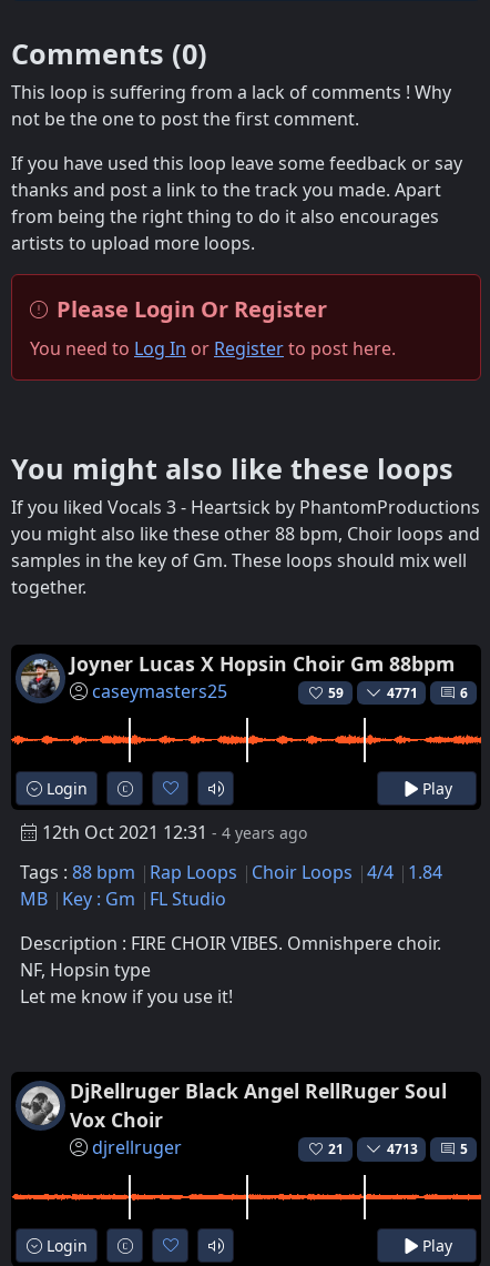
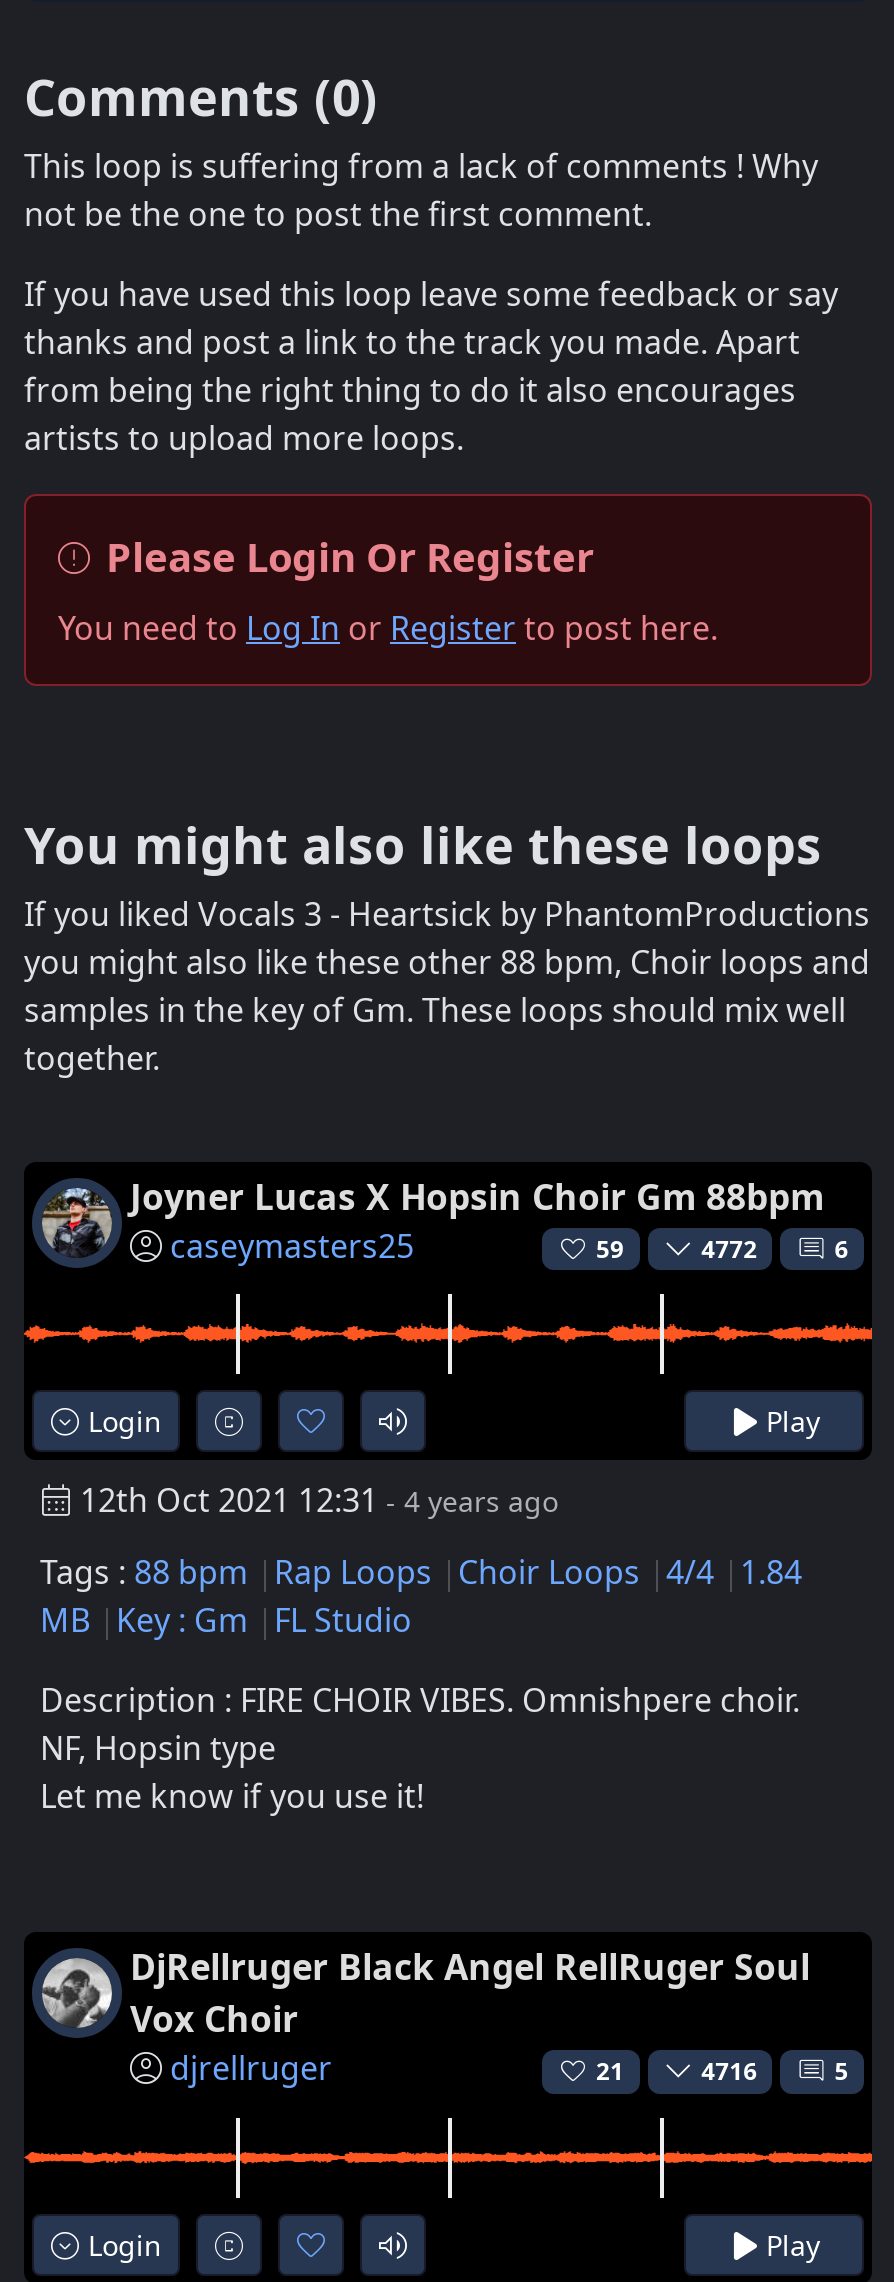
[386,684,417,703] 4771 -> [701,1232,757,1266] 4772
[386,1140,417,1159] 4713 -> [701,2055,757,2089] 4716

